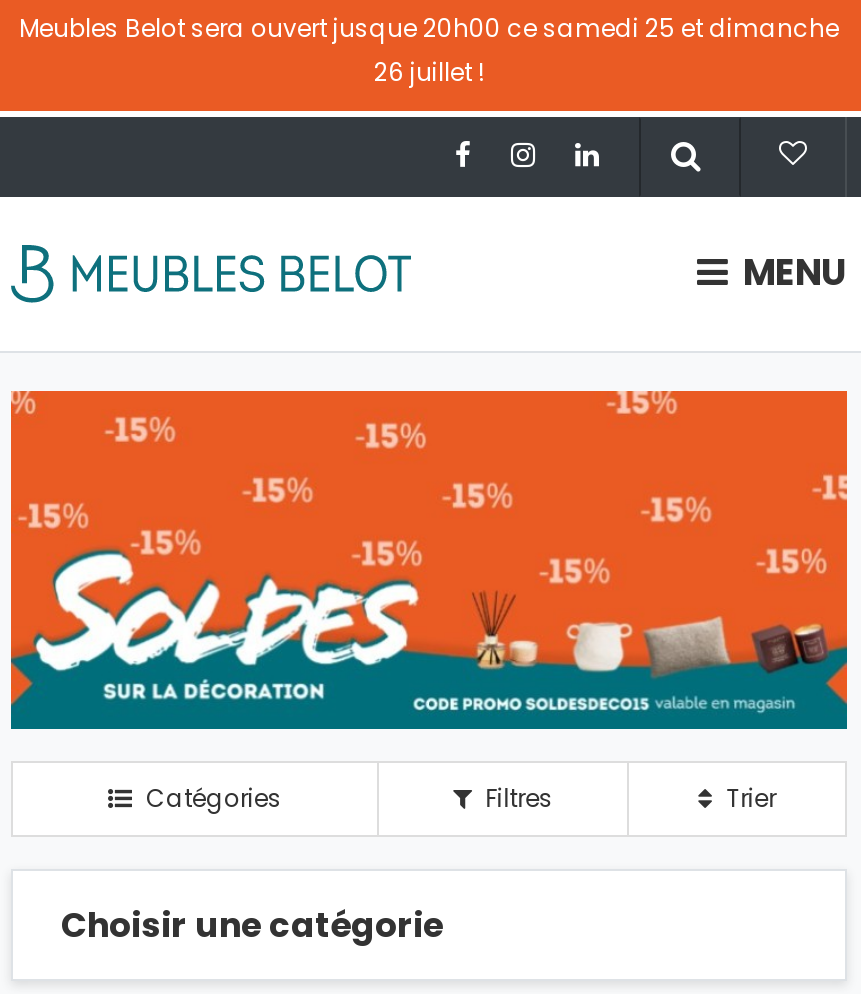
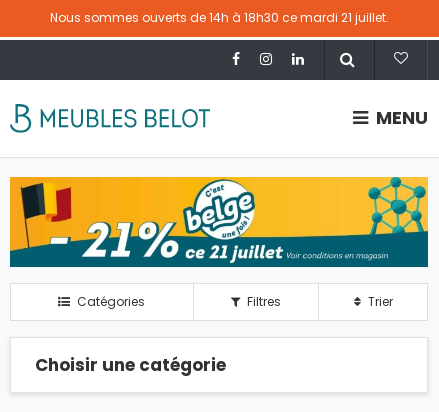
[19,11,839,89] Meubles Belot sera ouvert jusque 20h00 ce samedi 25 et dimanche | 26 juillet ! -> [49,9,388,26] Nous sommes ouverts de 14h à 18h30 ce mardi 21 juillet.
[9,389,849,729] [image] -> [10,176,429,267] [image]

